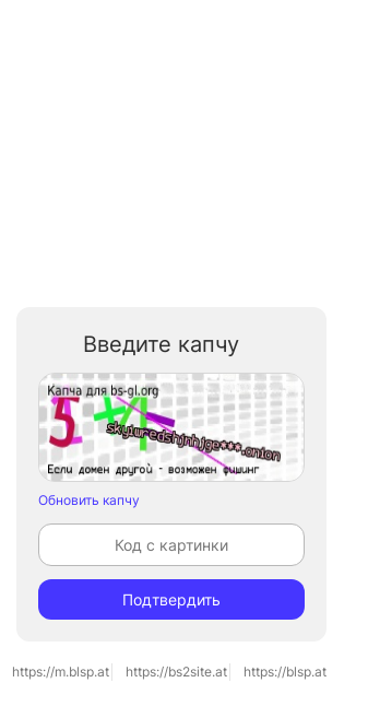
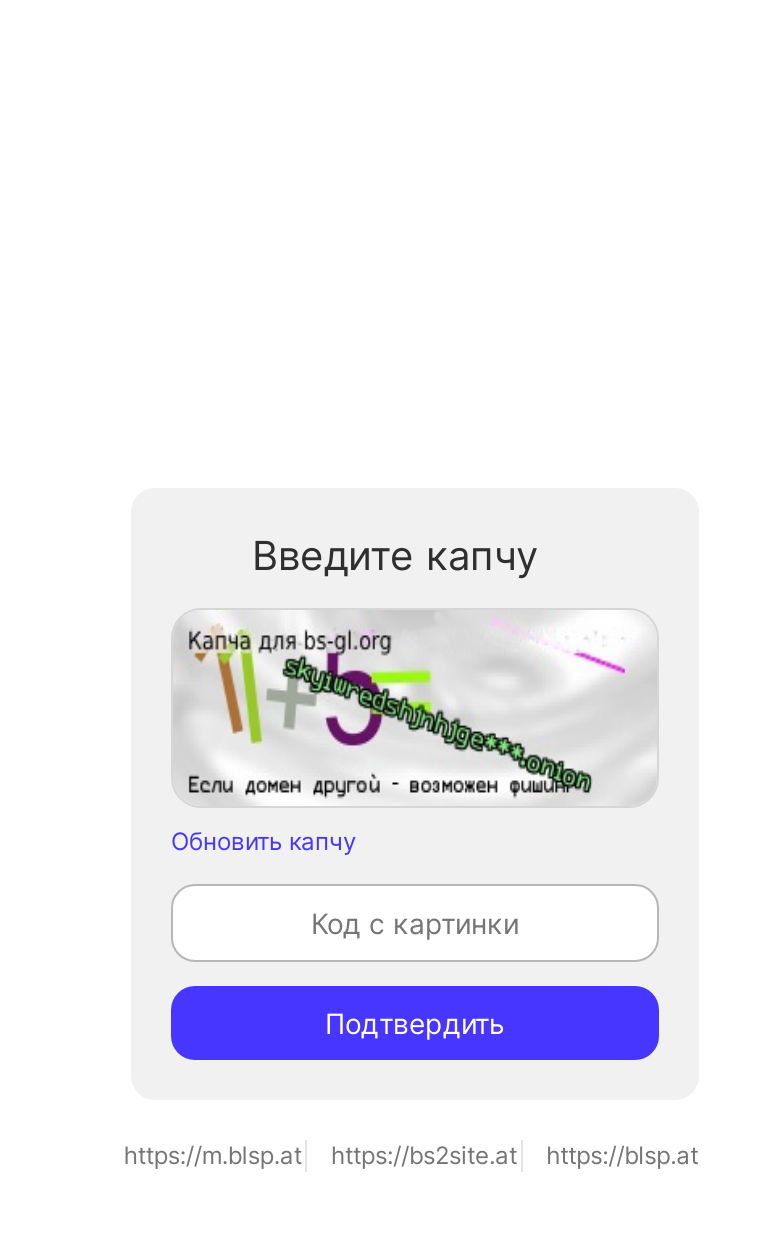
[40,374,302,480] [image] -> [175,610,655,804] [image]

